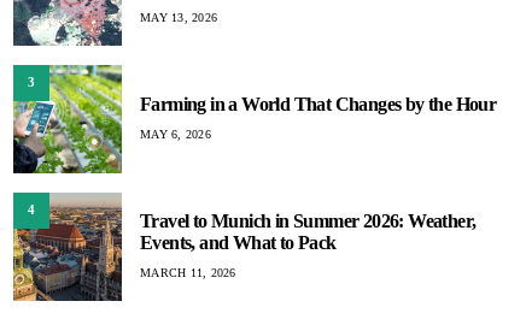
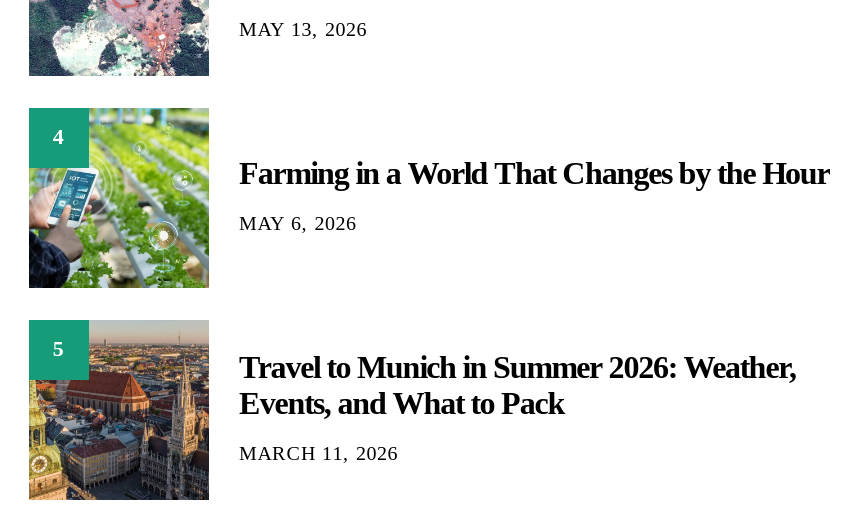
[28,75,35,89] 3 -> [53,124,65,148] 4
[28,202,35,217] 4 -> [53,336,65,360] 5

